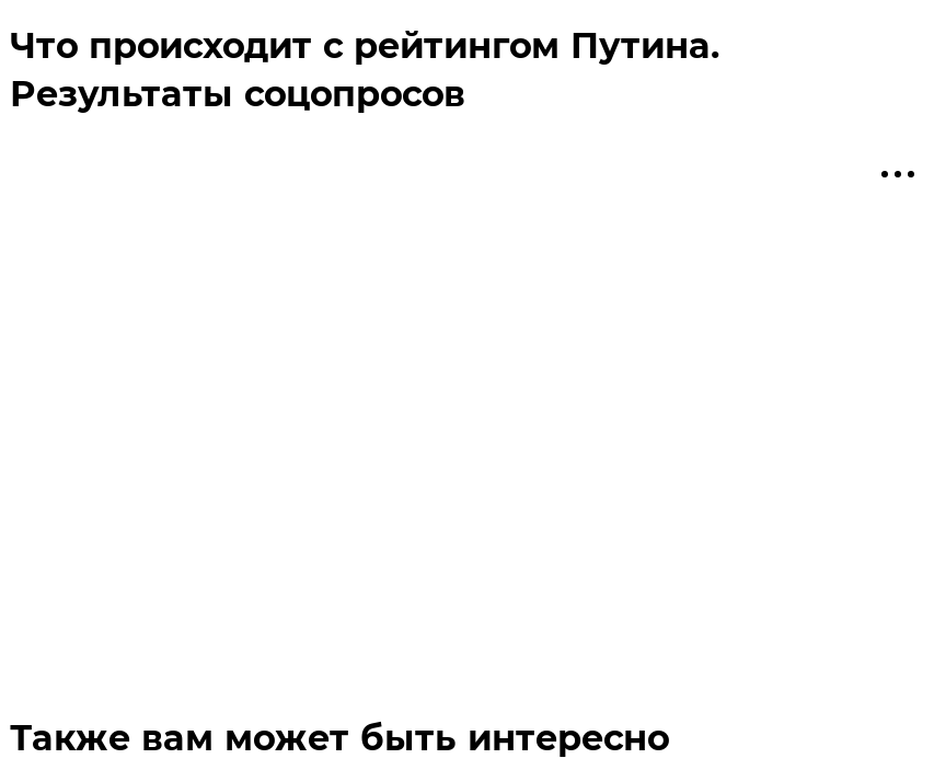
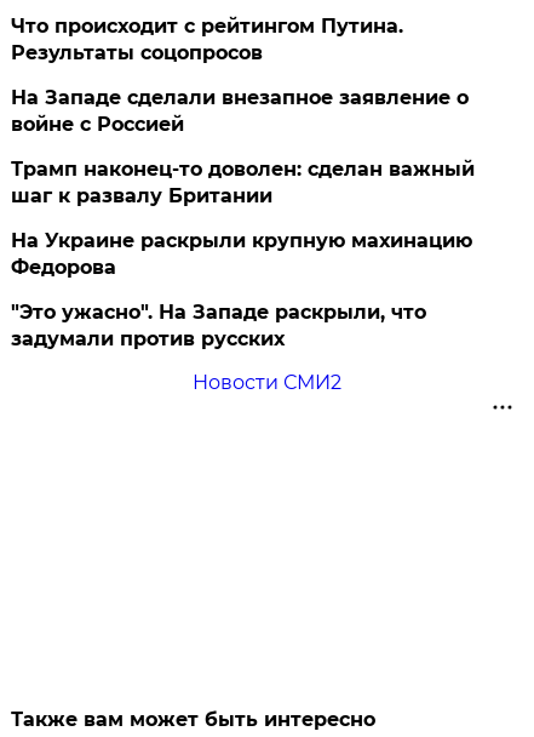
none -> [11,86,475,394] На Западе сделали внезапное заявление о | войне с Россией | Трамп наконец-то доволен: сделан важный | шаг к развалу Британии | На Украине раскрыли крупную махинацию | Федорова | "Это ужасно". На Западе раскрыли, что | задумали против русских | Новости СМИ2

